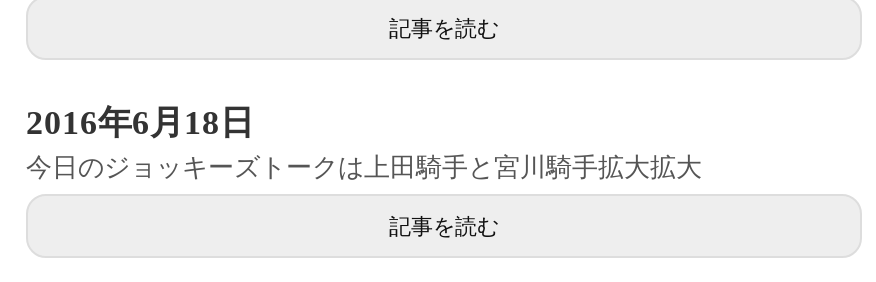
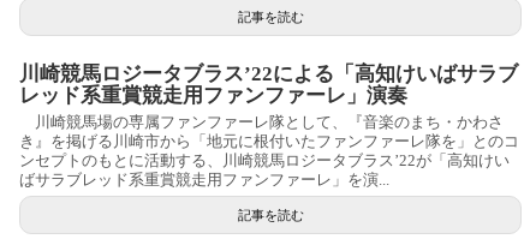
[26,104,702,182] 2016年6月18日 | 今日のジョッキーズトークは上田騎手と宮川騎手拡大拡大 -> [19,62,519,188] 川崎競馬ロジータブラス’22による「高知けいばサラブ | レッド系重賞競走用ファンファーレ」演奏 | 川崎競馬場の専属ファンファーレ隊として、『音楽のまち・かわさ | き』を掲げる川崎市から「地元に根付いたファンファーレ隊を」とのコ | ンセプトのもとに活動する、川崎競馬ロジータブラス’22が「高知けい | ばサラブレッド系重賞競走用ファンファーレ」を演...

